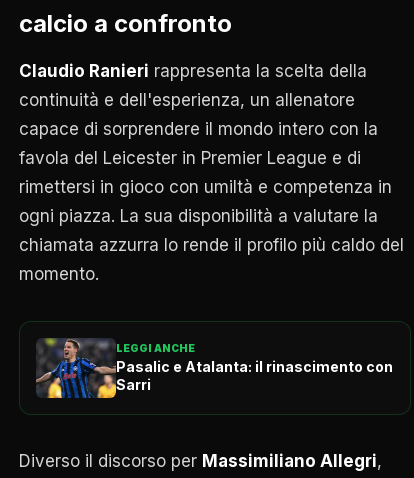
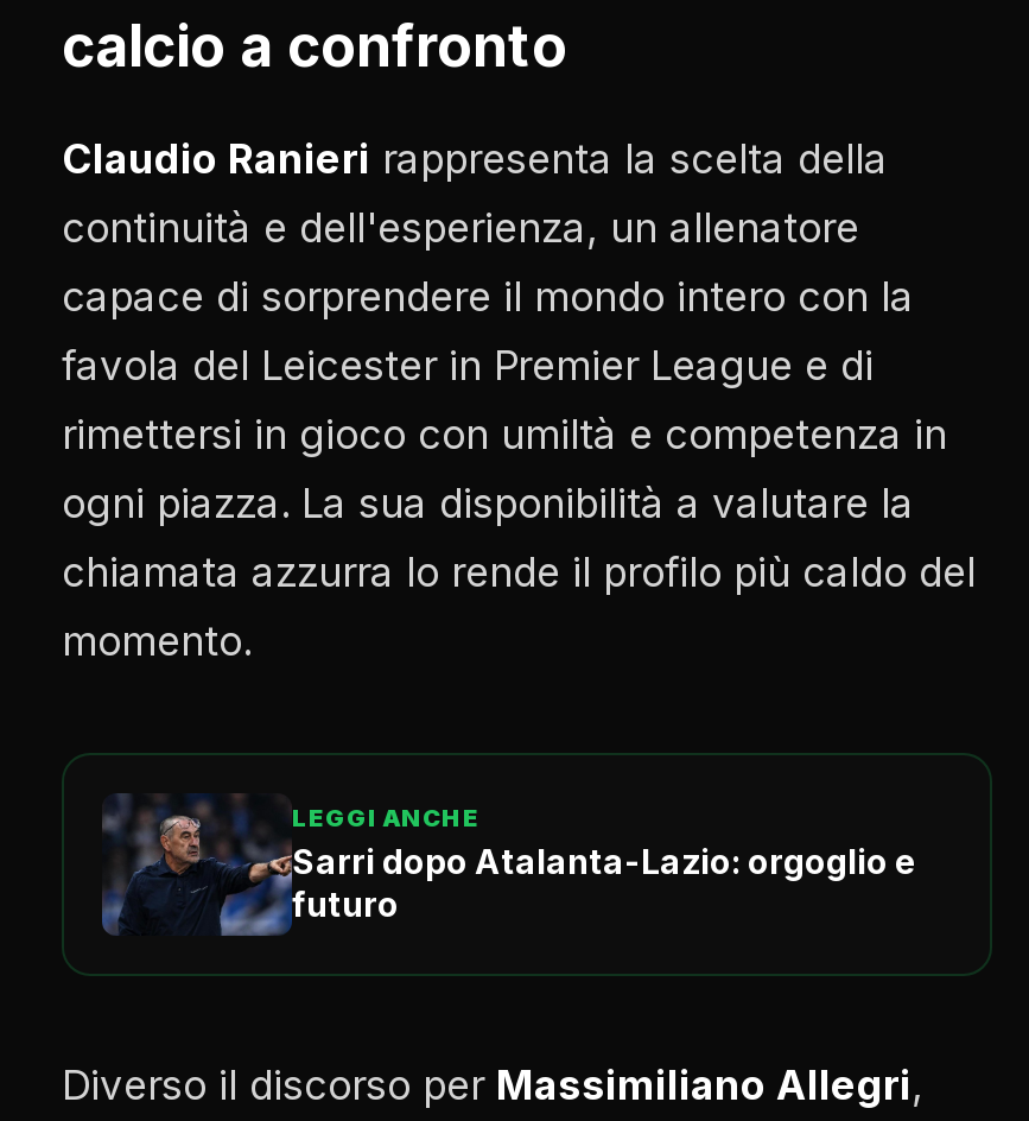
[36,337,393,399] [image] | Pasalic e Atalanta: il rinascimento con | Sarri -> [102,793,916,938] [image] | Sarri dopo Atalanta-Lazio: orgoglio e | futuro

